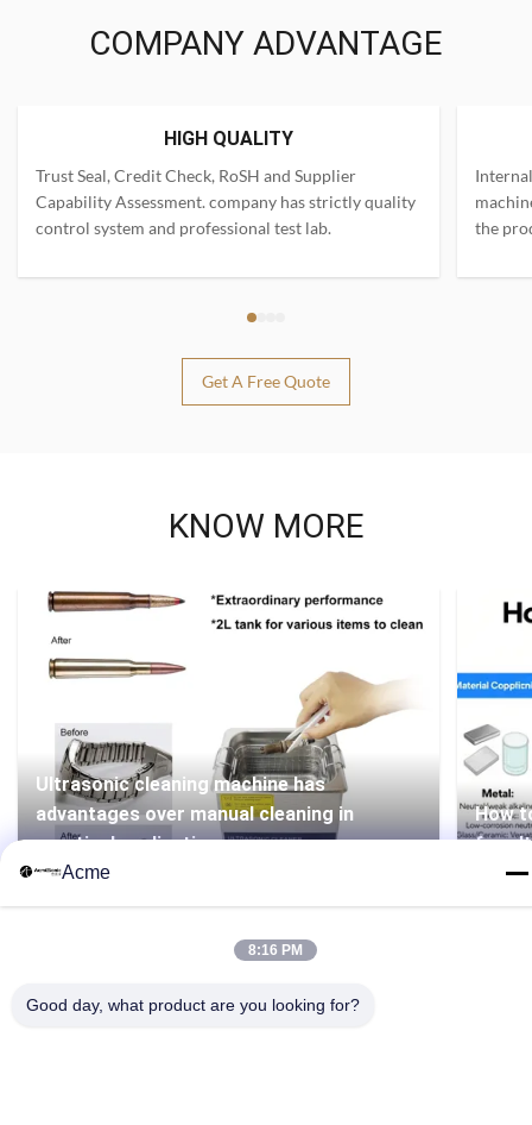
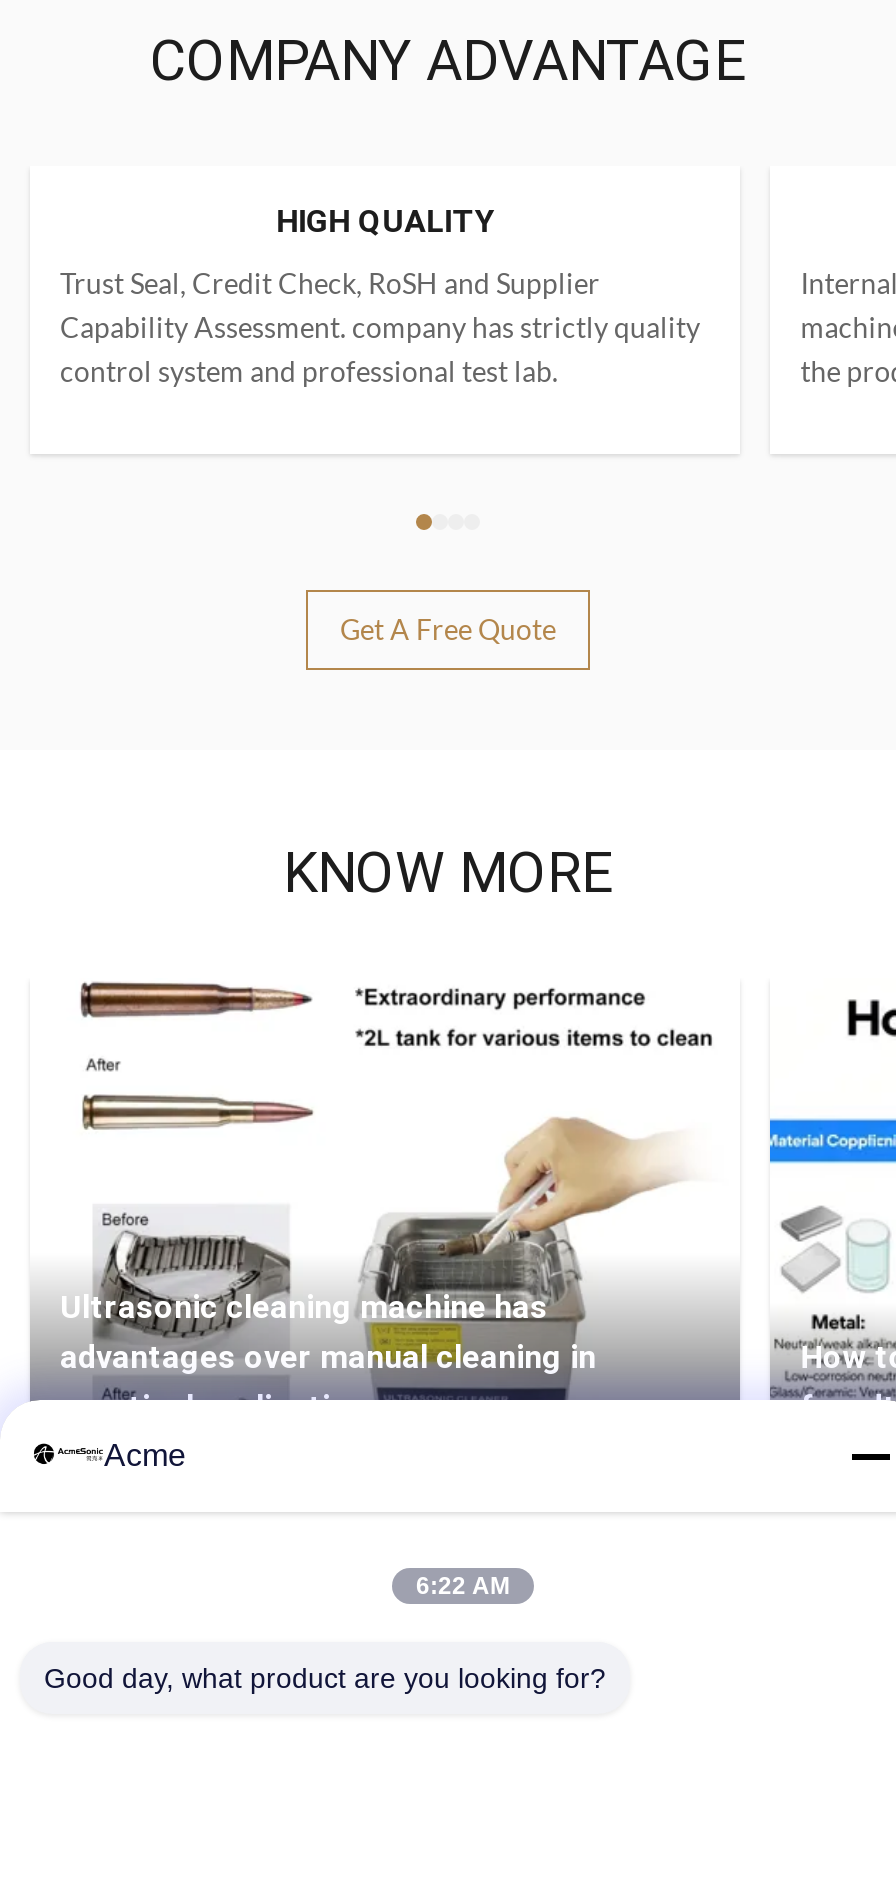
[248,942,302,959] 8:16 PM -> [416,1572,510,1600] 6:22 AM

